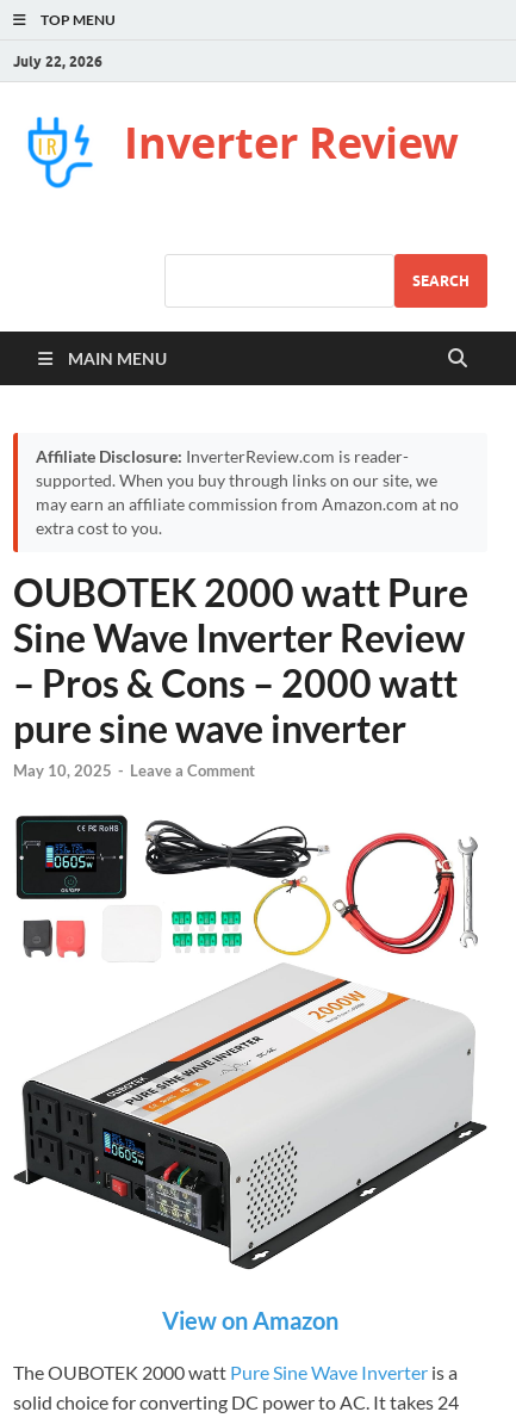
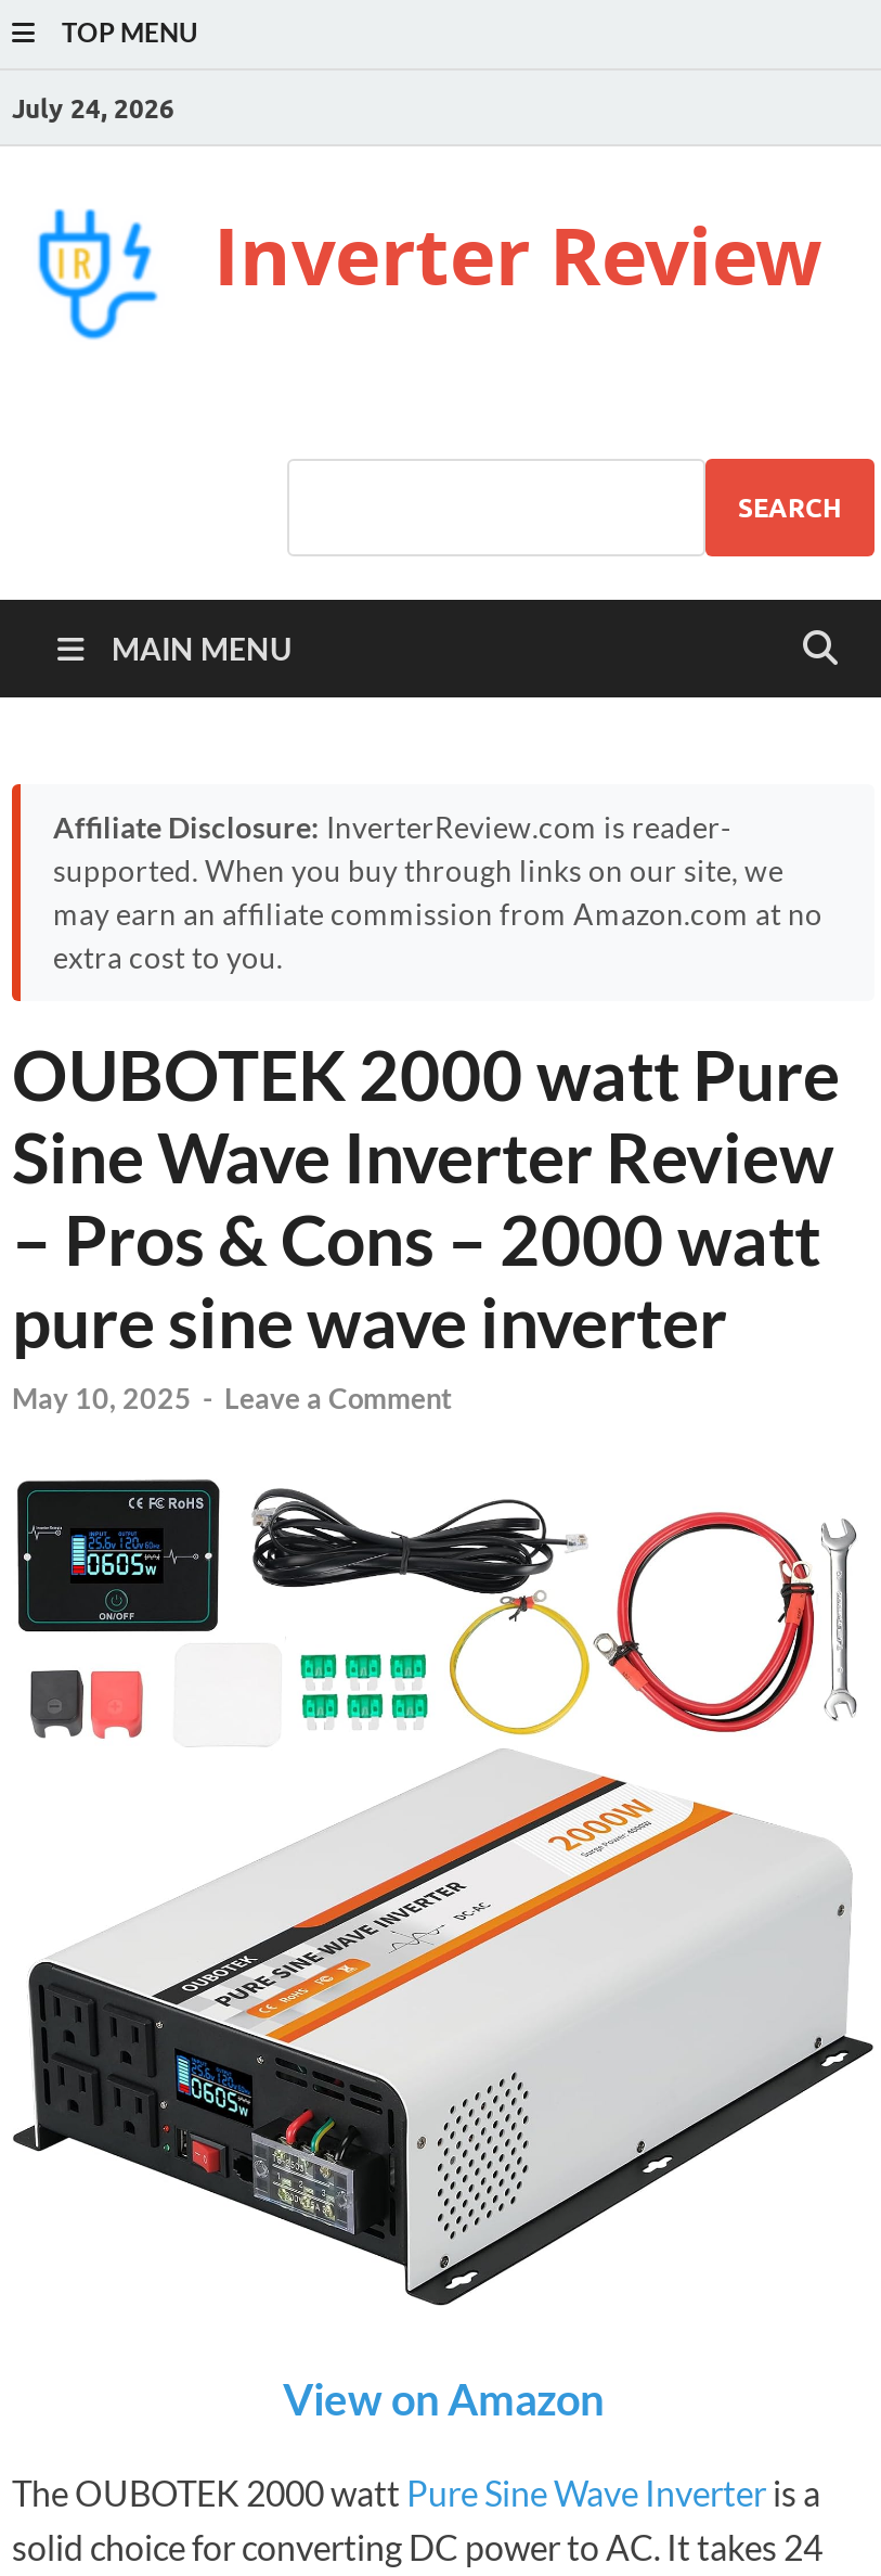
[13,52,102,70] July 22, 2026 -> [12,91,174,124] July 24, 2026

